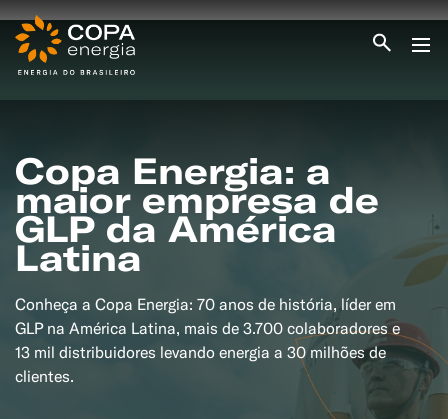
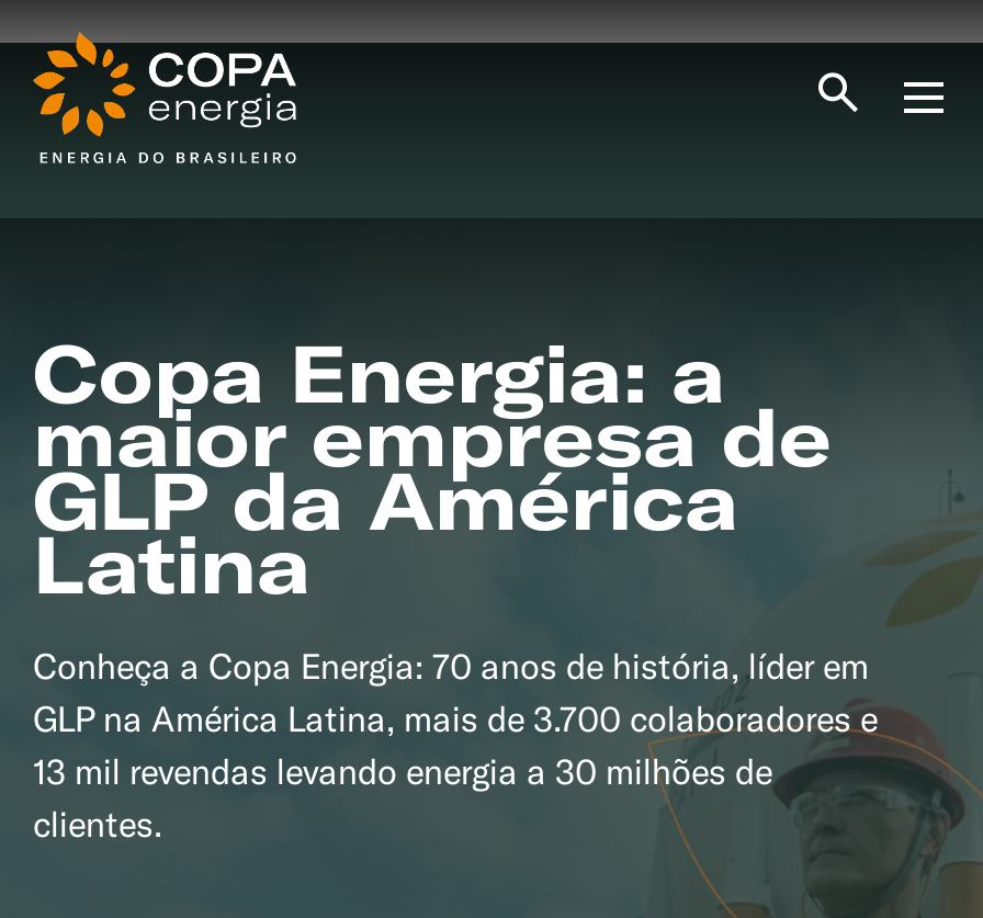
[15,343,386,362] 13 mil distribuidores levando energia a 30 milhões de -> [33,751,772,793] 13 mil revendas levando energia a 30 milhões de

